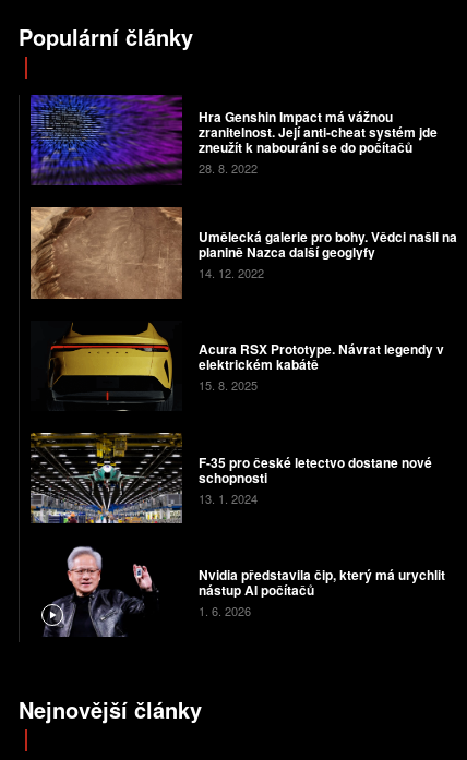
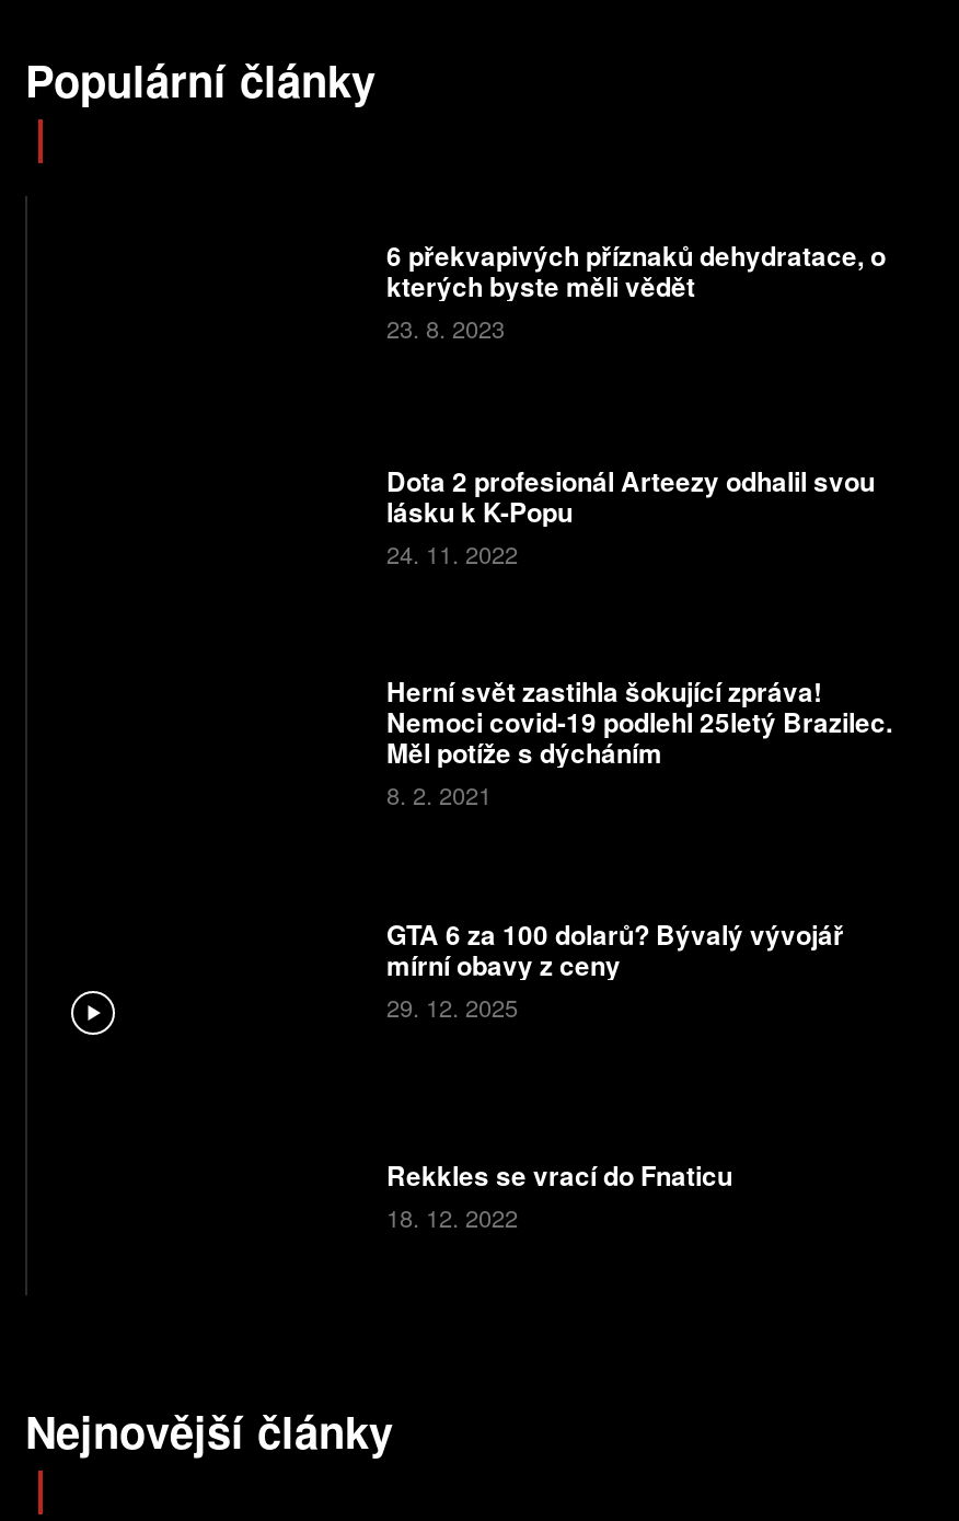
[29,94,183,186] [image] -> none
[198,107,437,176] Hra Genshin Impact má vážnou | zranitelnost. Její anti-cheat systém jde | zneužít k nabourání se do počítačů | 28. 8. 2022 -> [386,235,885,344] 6 překvapivých příznaků dehydratace, o | kterých byste měli vědět | 23. 8. 2023
[29,206,183,300] [image] -> none
[198,227,457,281] Umělecká galerie pro bohy. Vědci našli na | planině Nazca další geoglyfy | 14. 12. 2022 -> [386,461,874,571] Dota 2 profesionál Arteezy odhalil svou | lásku k K-Popu | 24. 11. 2022
[48,322,173,412] [image] -> none
[198,340,444,394] Acura RSX Prototype. Návrat legendy v | elektrickém kabátě | 15. 8. 2025 -> [386,672,892,812] Herní svět zastihla šokující zpráva! | Nemoci covid-19 podlehl 25letý Brazilec. | Měl potíže s dýcháním | 8. 2. 2021
[29,432,183,524] [image] -> none
[198,452,432,507] F-35 pro české letectvo dostane nové | schopnosti | 13. 1. 2024 -> [386,914,844,1023] GTA 6 za 100 dolarů? Bývalý vývojář | mírní obavy z ceny | 29. 12. 2025
[40,545,159,638] [image] -> none
[198,565,445,619] Nvidia představila čip, který má urychlit | nástup AI počítačů | 1. 6. 2026 -> [386,1155,732,1234] Rekkles se vrací do Fnaticu | 18. 12. 2022

